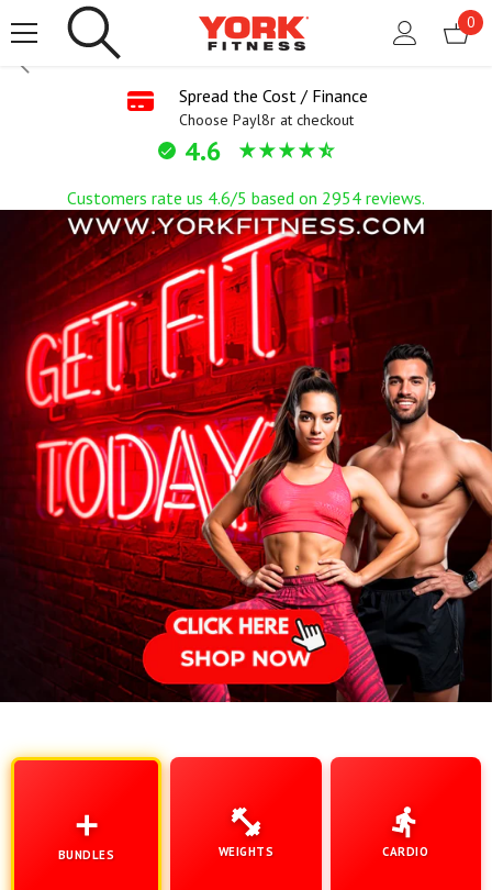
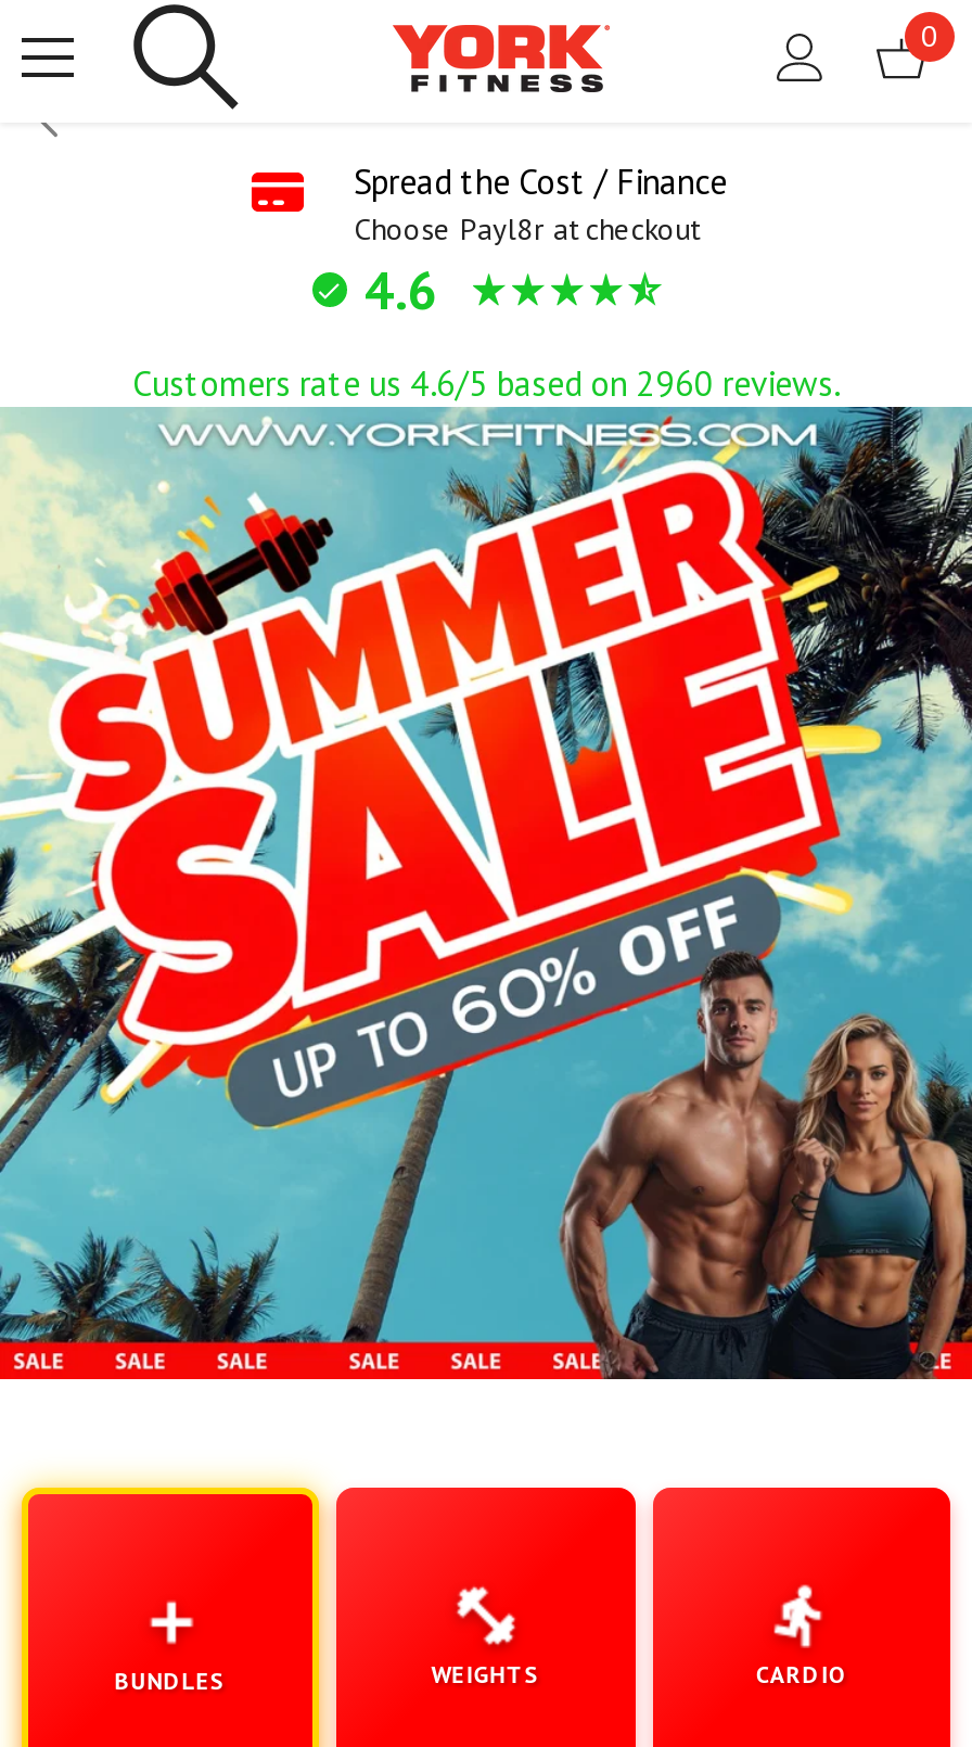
[67,187,425,209] Customers rate us 4.6/5 based on 2954 reviews. -> [132,361,840,405] Customers rate us 4.6/5 based on 2960 reviews.
[3,209,489,703] [image] -> [7,405,965,1381] [image]

